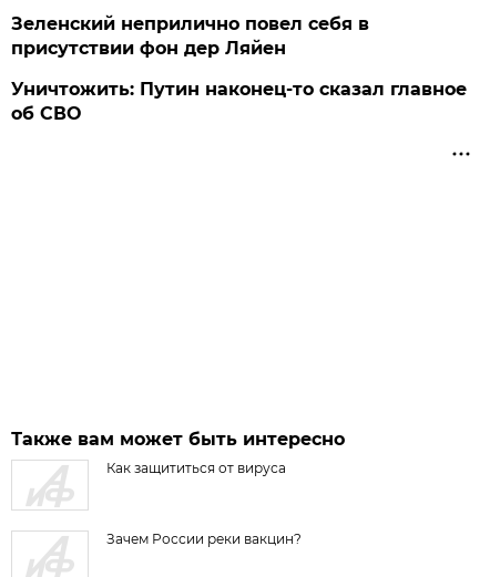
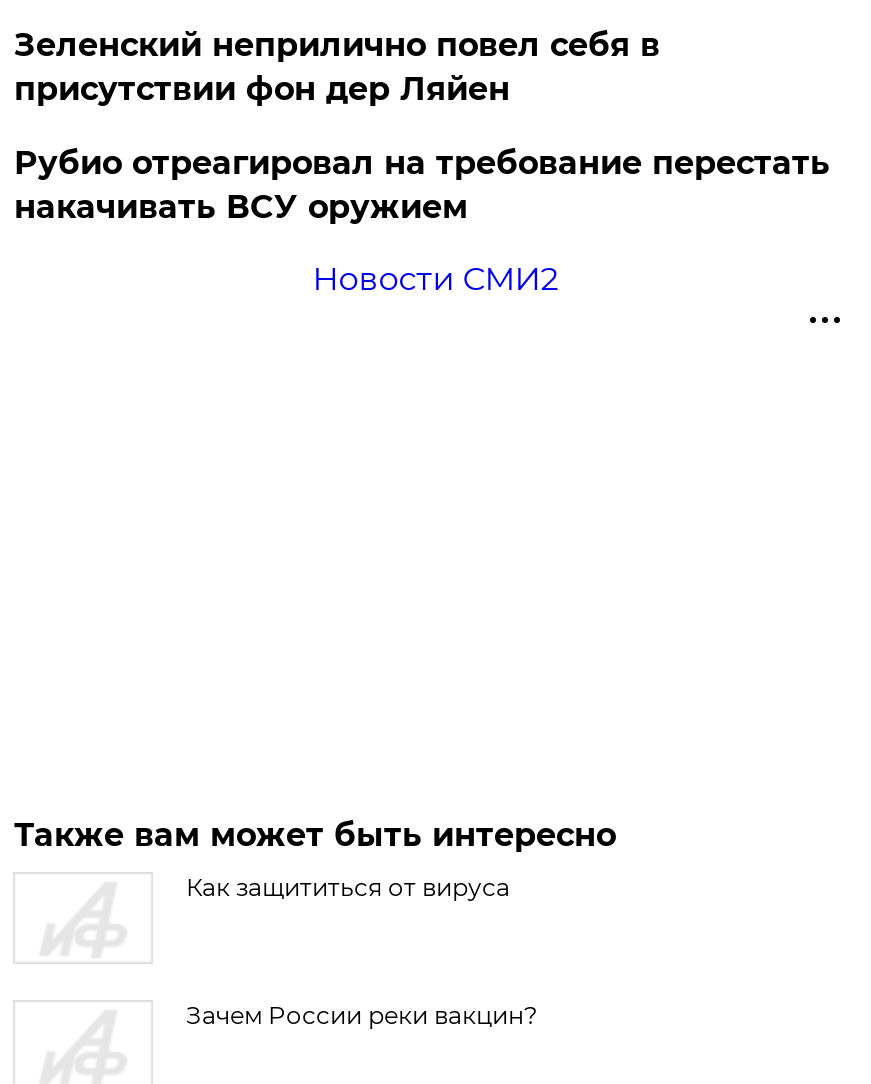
[12,79,467,124] Уничтожить: Путин наконец-то сказал главное | об СВО -> [14,144,830,298] Рубио отреагировал на требование перестать | накачивать ВСУ оружием | Новости СМИ2

